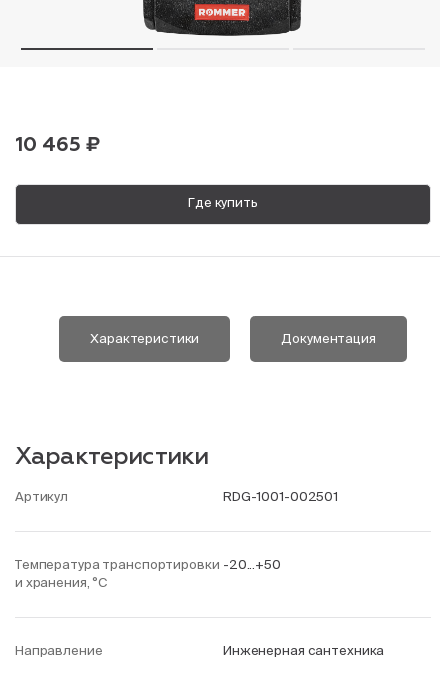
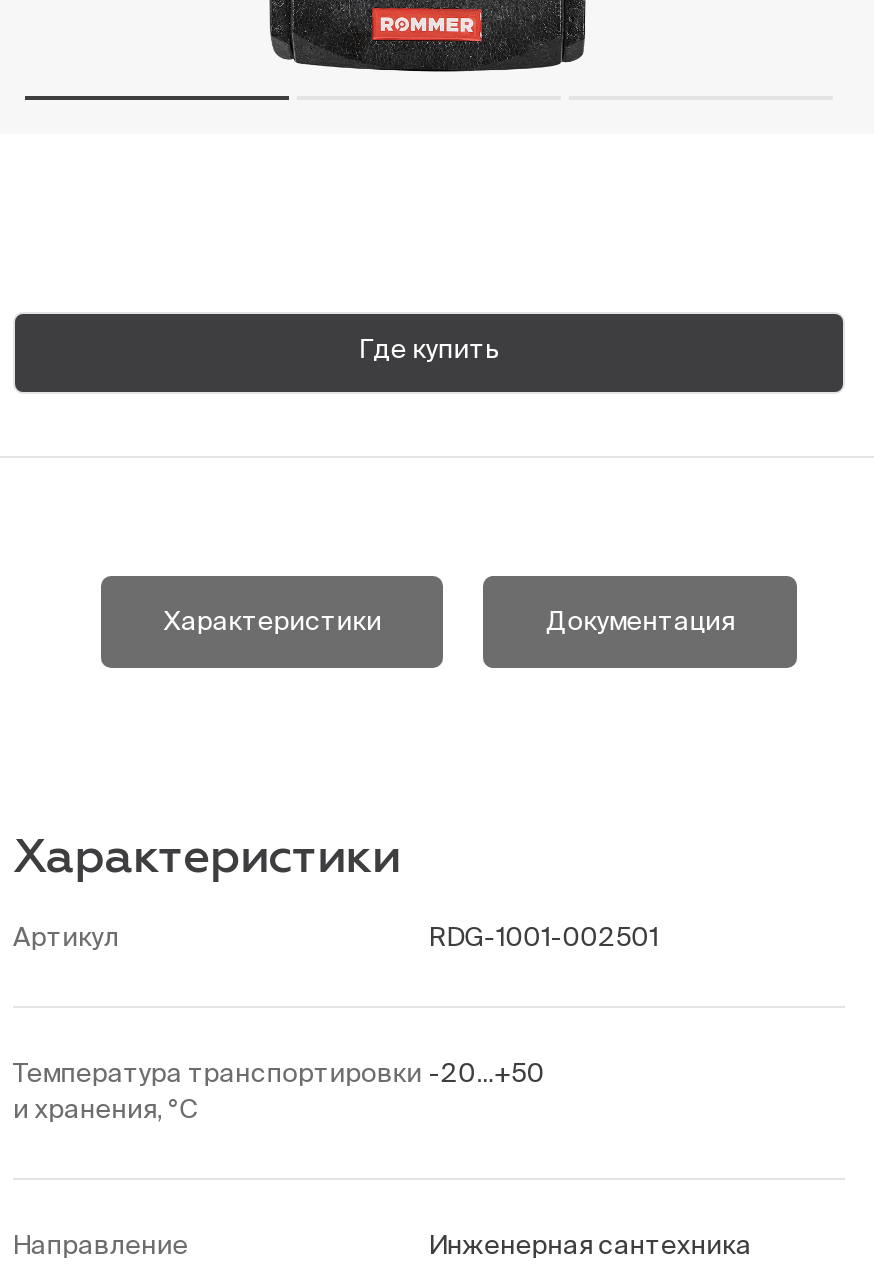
[15,135,100,155] 10 465 ₽ -> none

